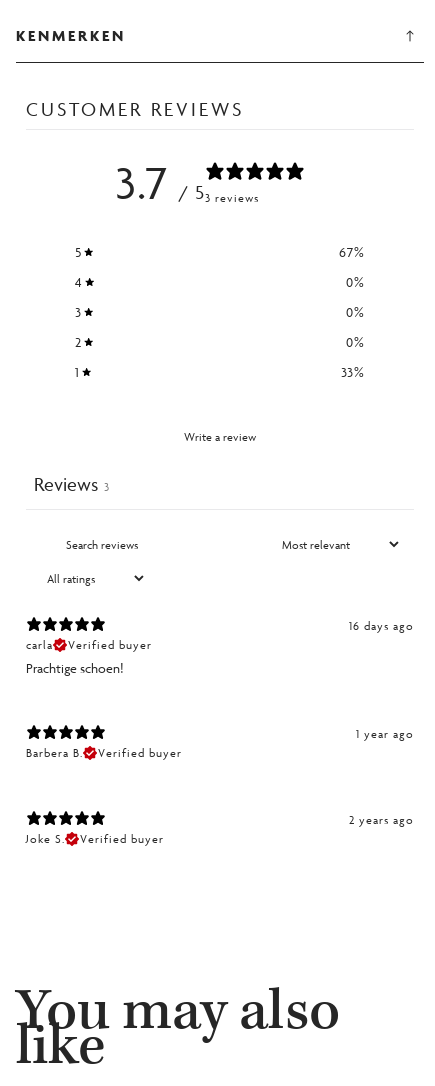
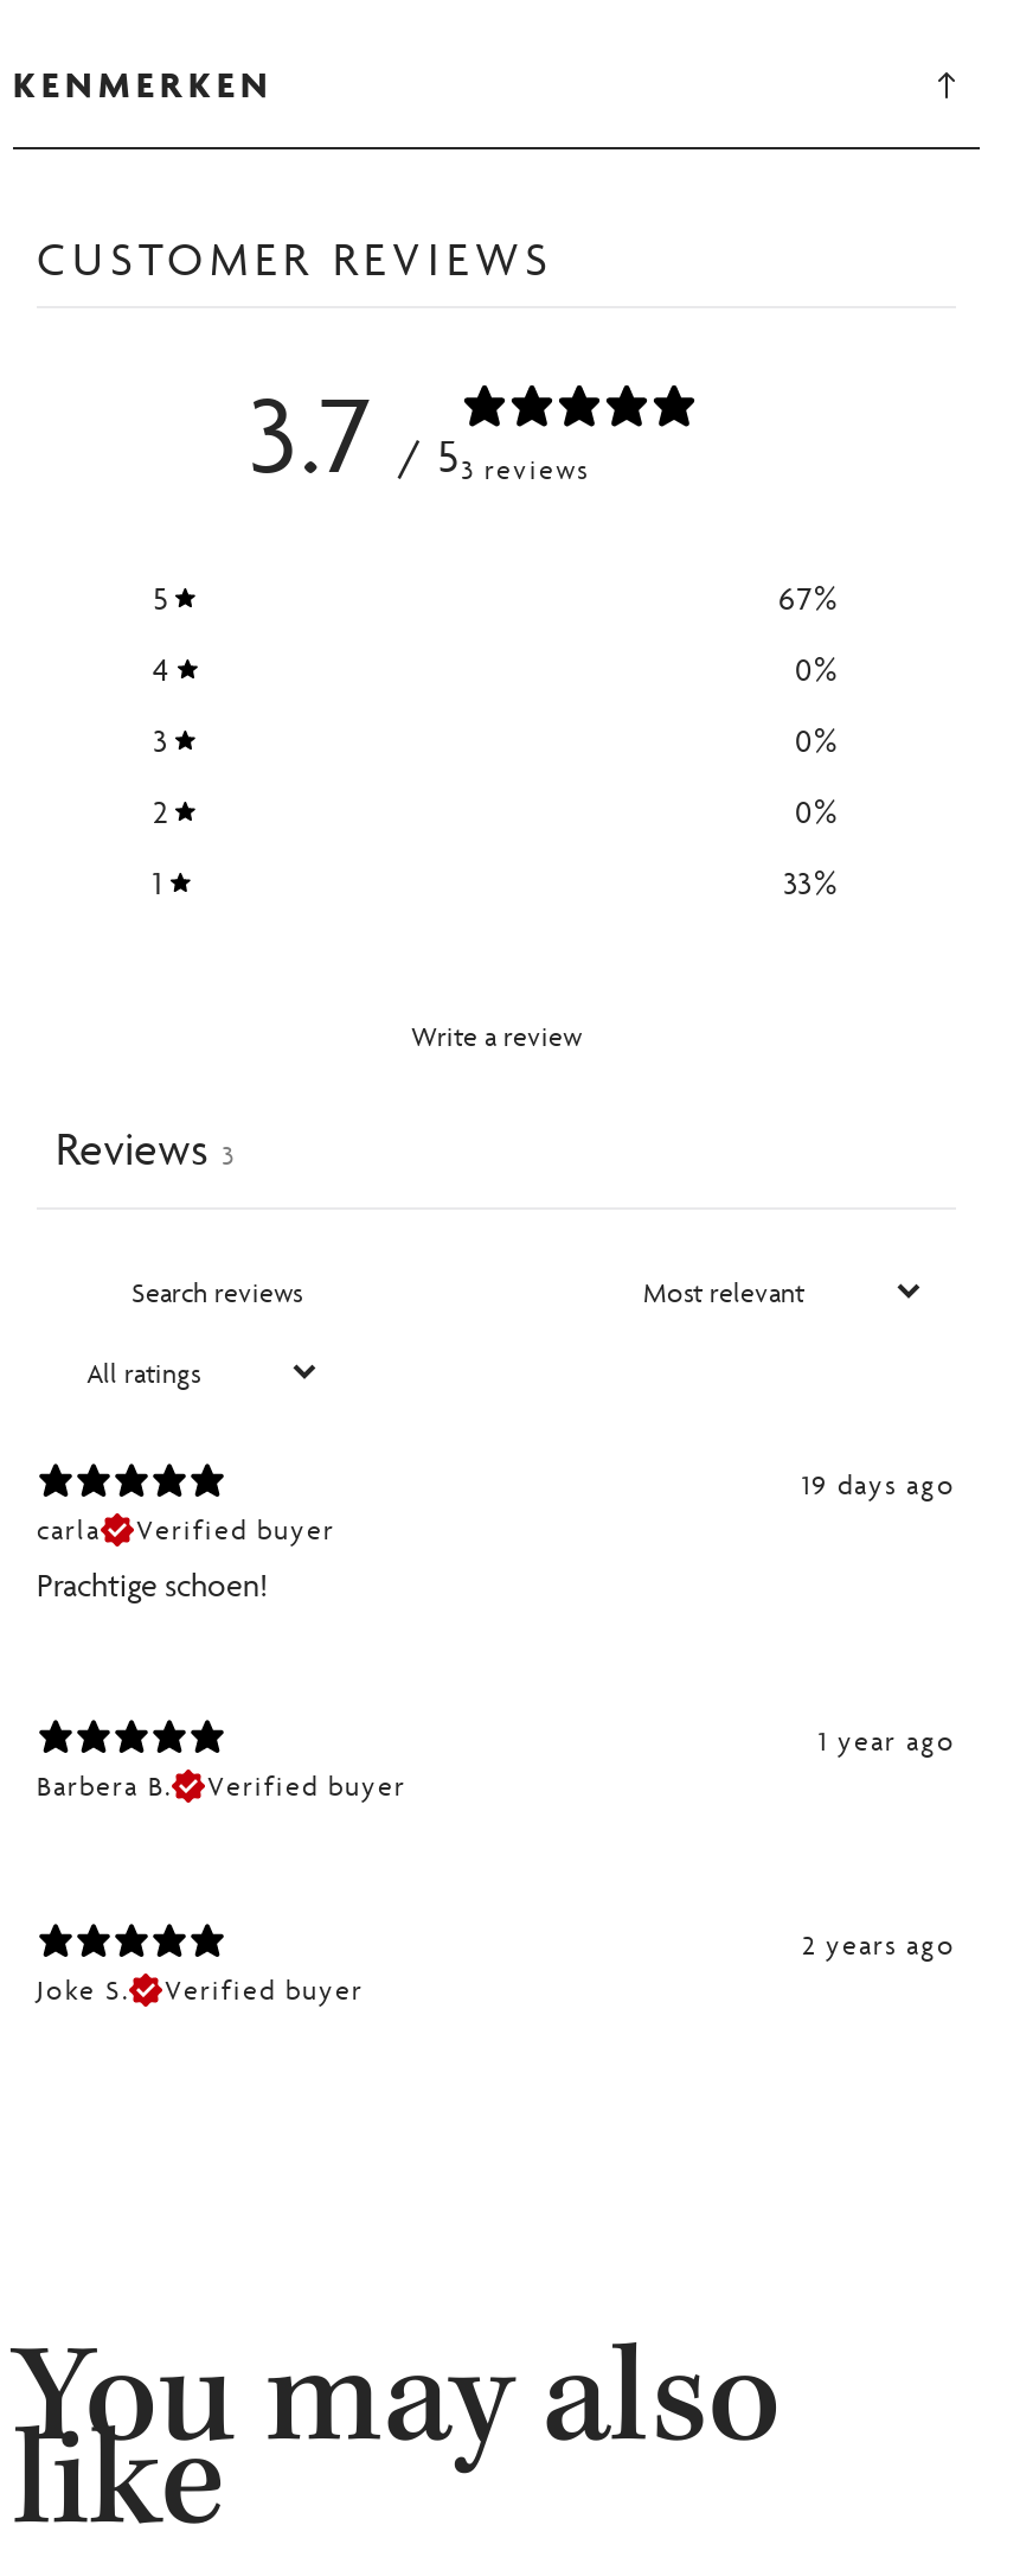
[349,618,414,633] 16 days ago -> [802,1466,956,1501] 19 days ago

